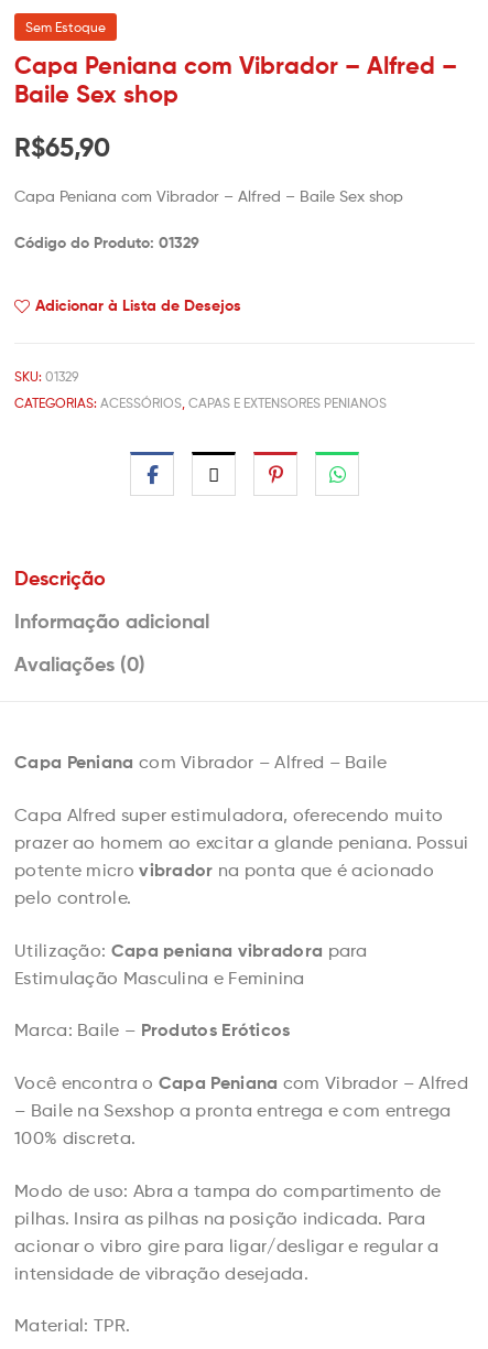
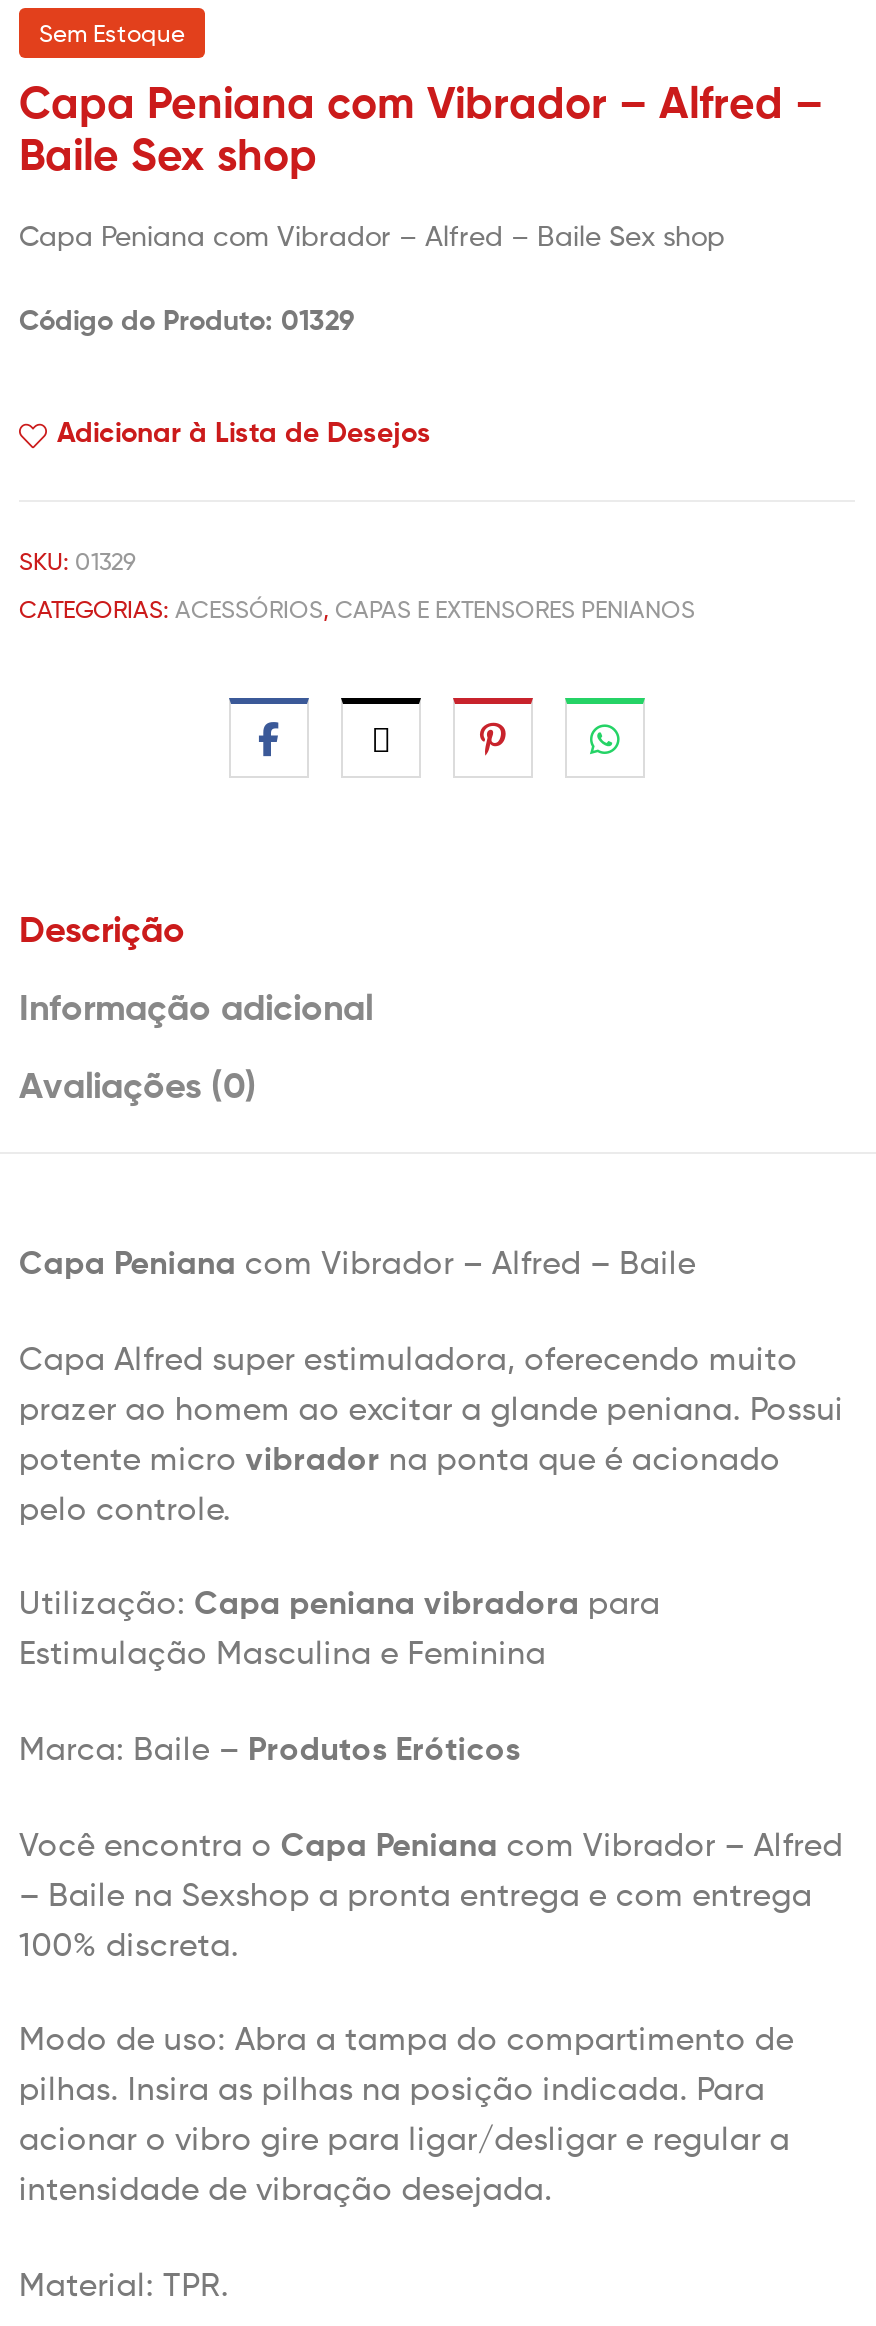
[14,131,110,163] R$65,90 -> none

